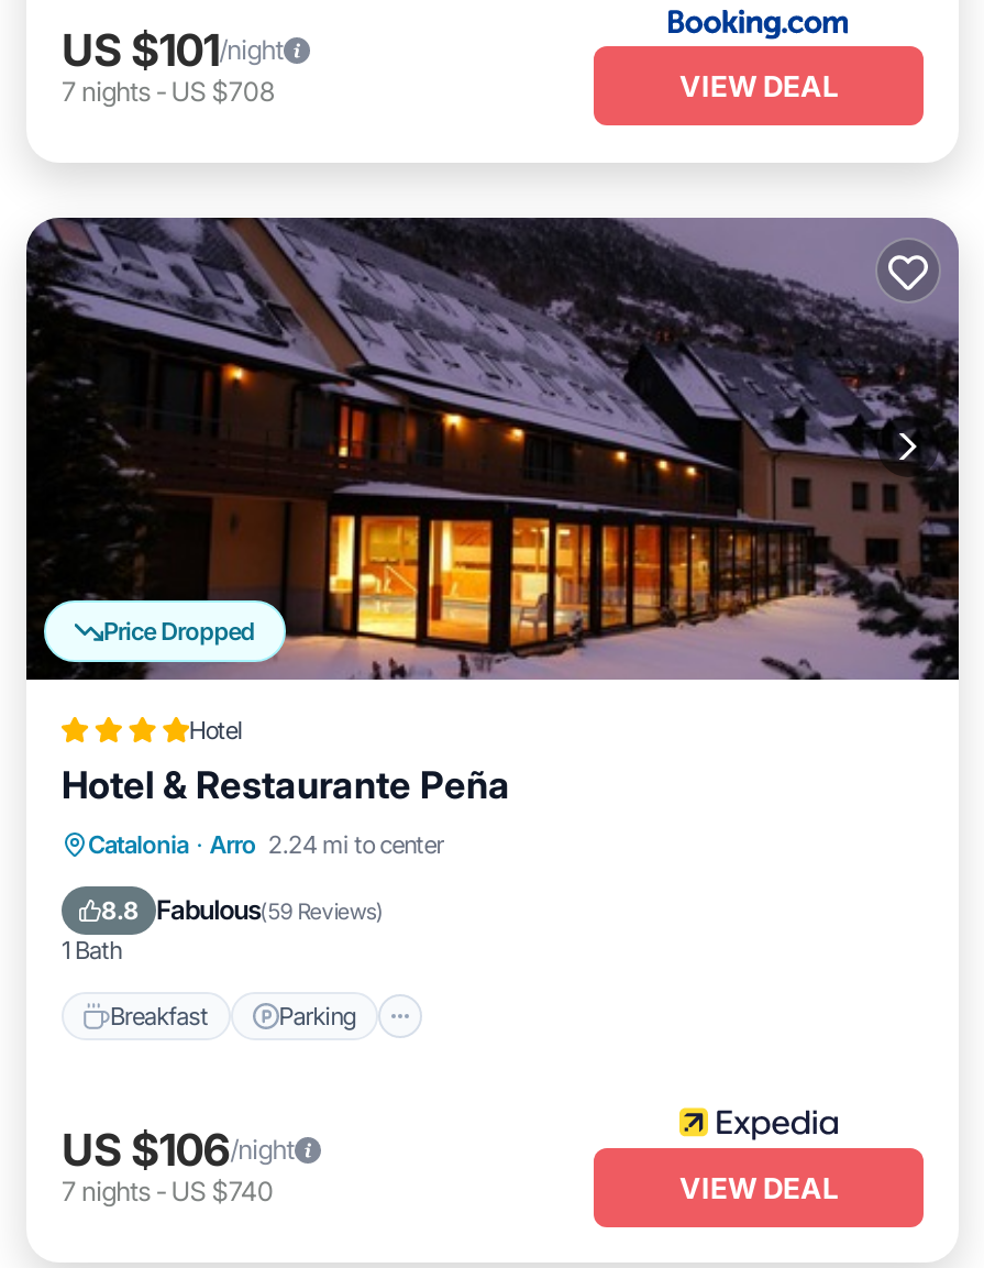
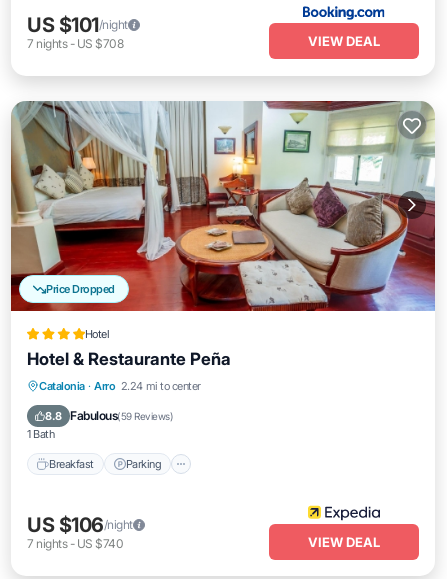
[24,216,961,682] [image] -> [10,100,436,312] [image]

